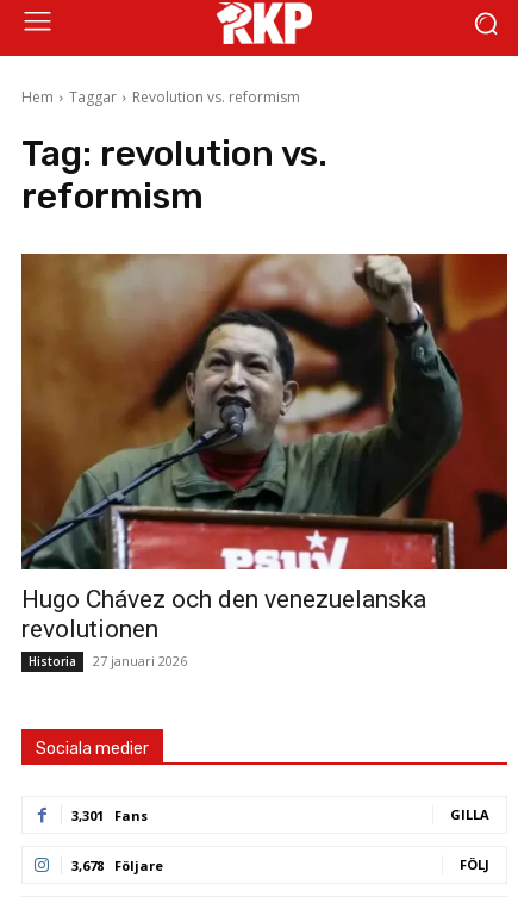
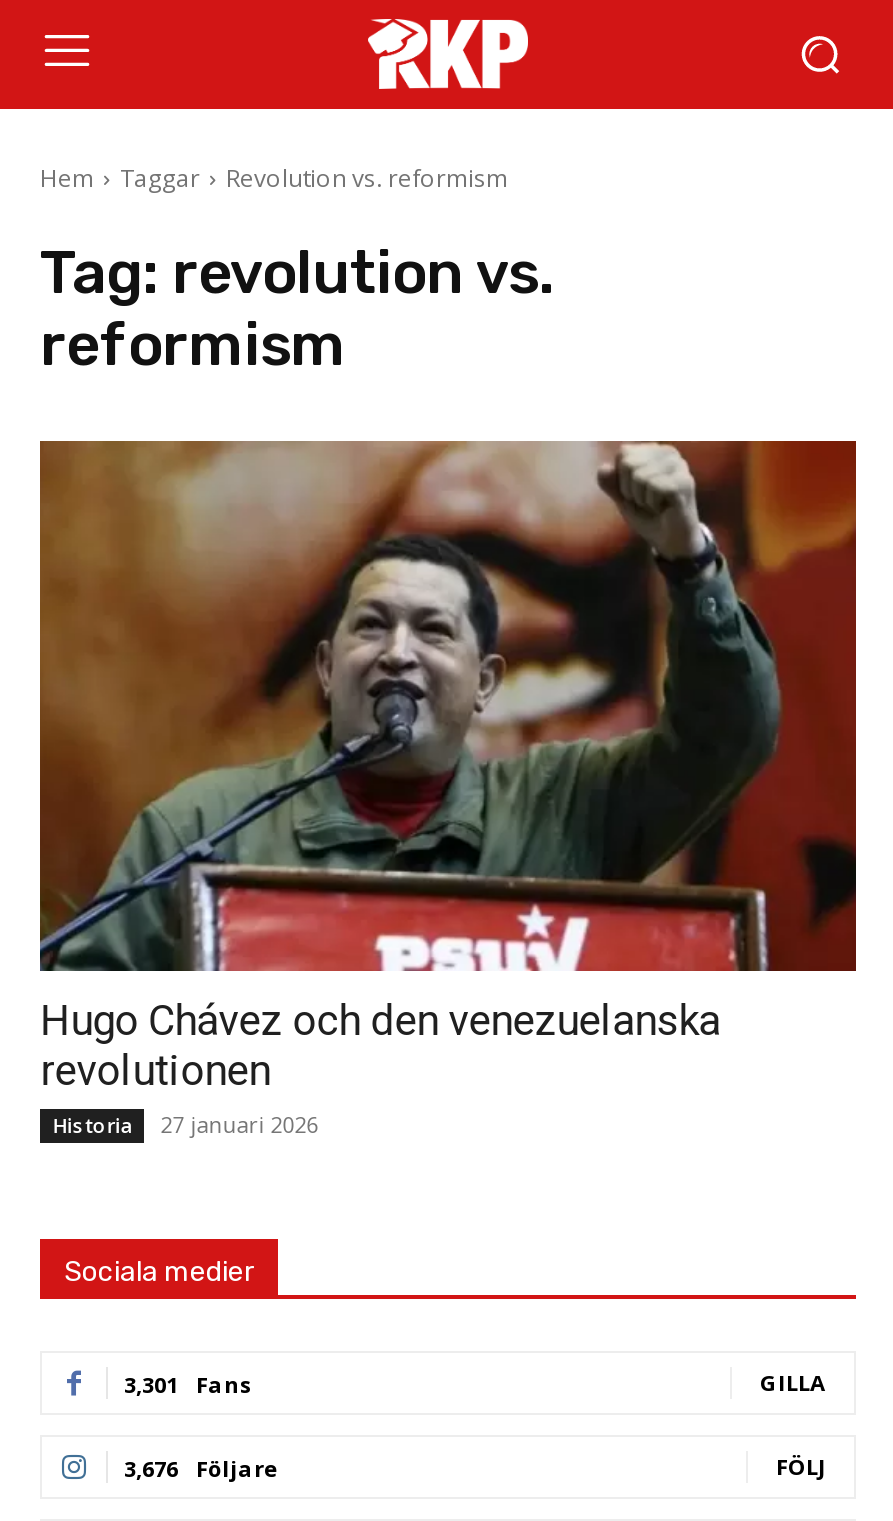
[71,856,163,874] 3,678 Följare -> [124,1453,278,1483] 3,676 Följare

